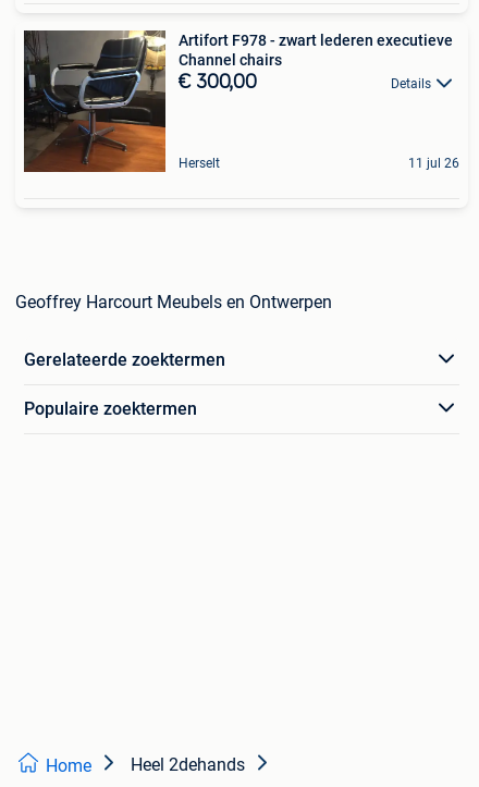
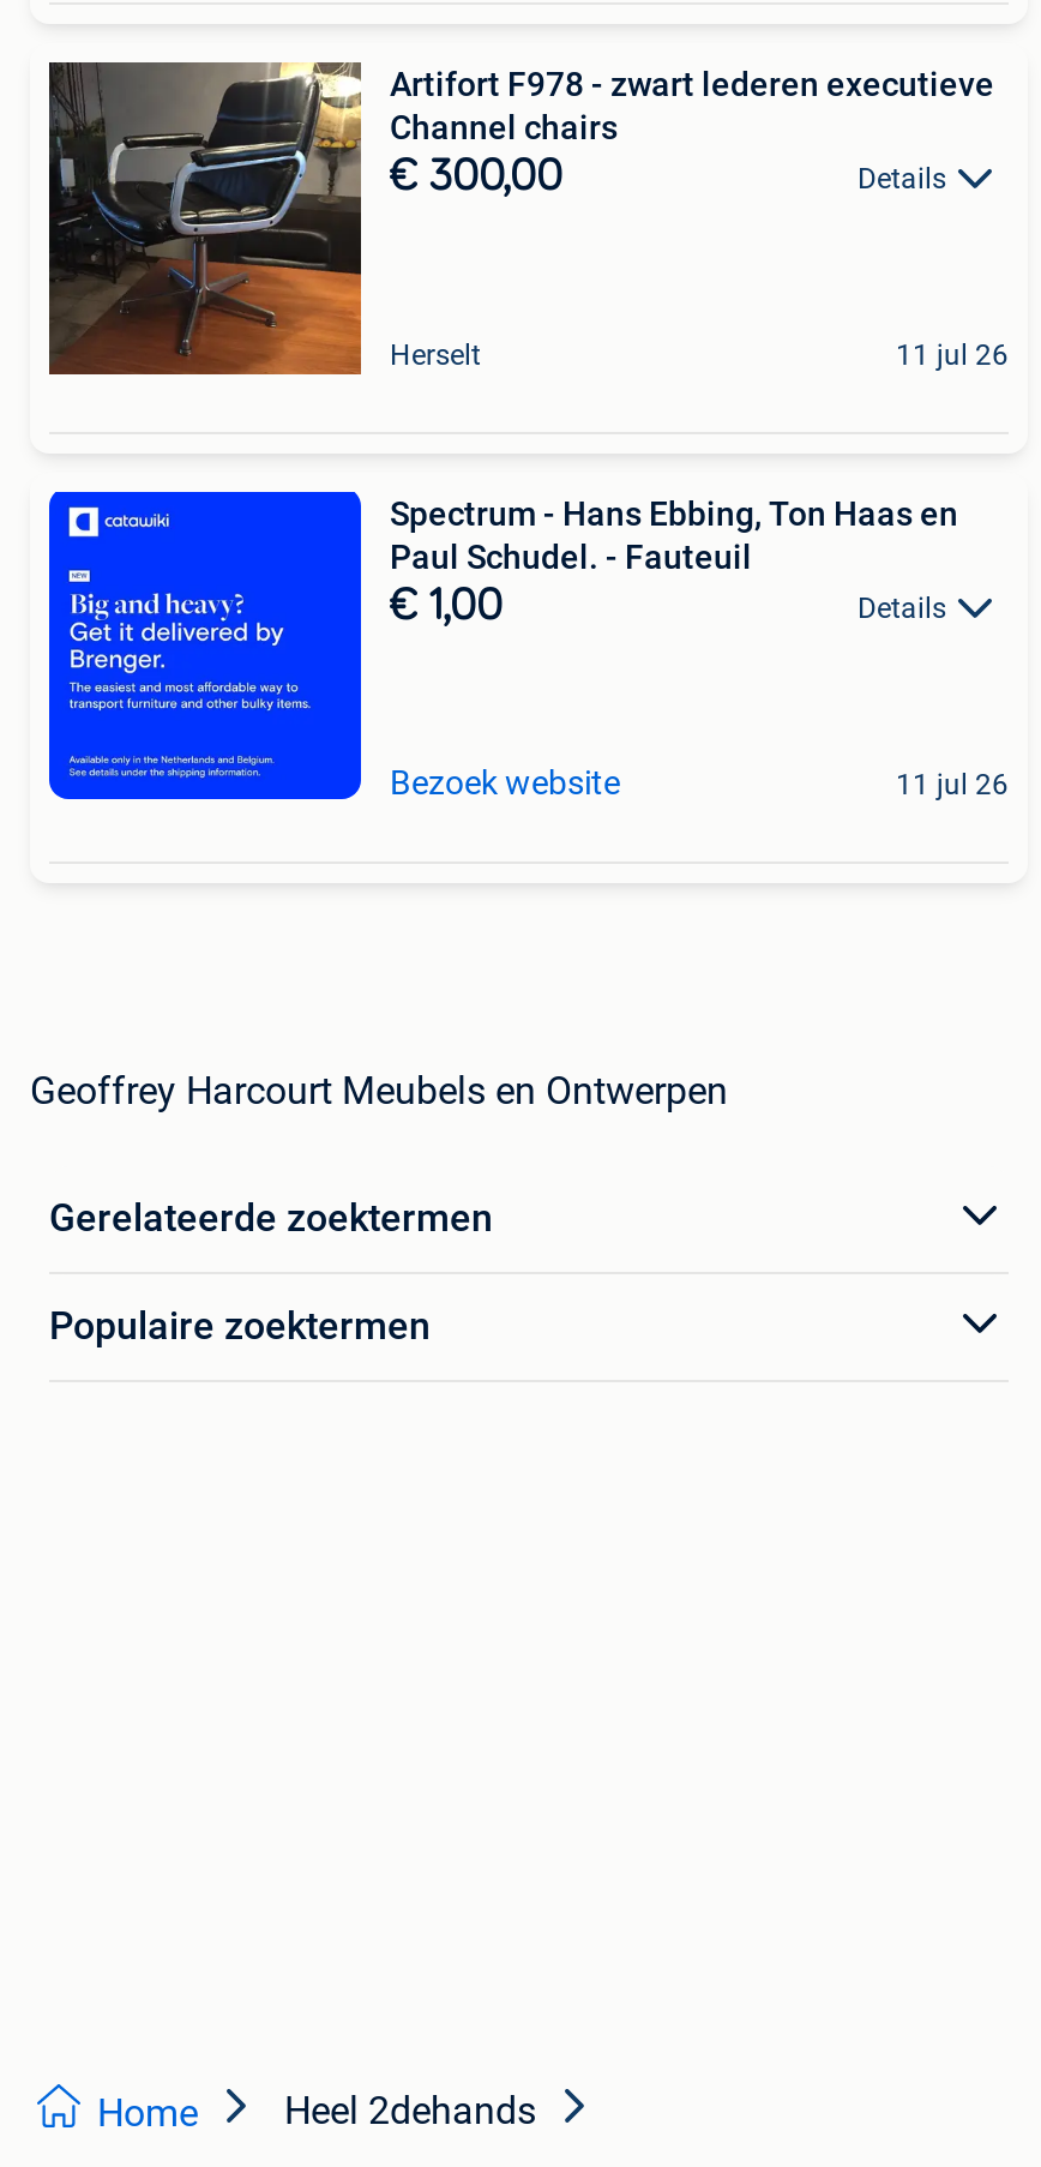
none -> [47,488,958,803] [image] | Spectrum - Hans Ebbing, Ton Haas en | Paul Schudel. - Fauteuil | € 1,00 | Details
none -> [390,762,1009,800] Bezoek website | 11 jul 26

